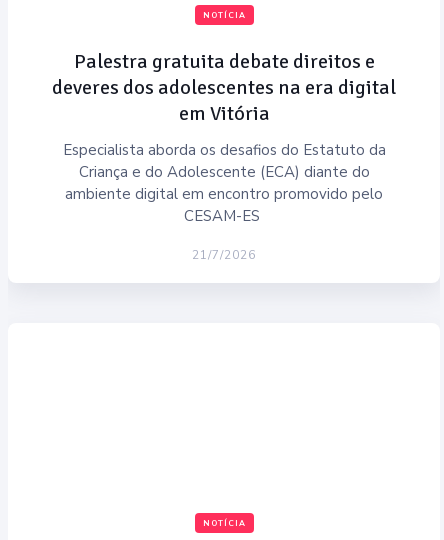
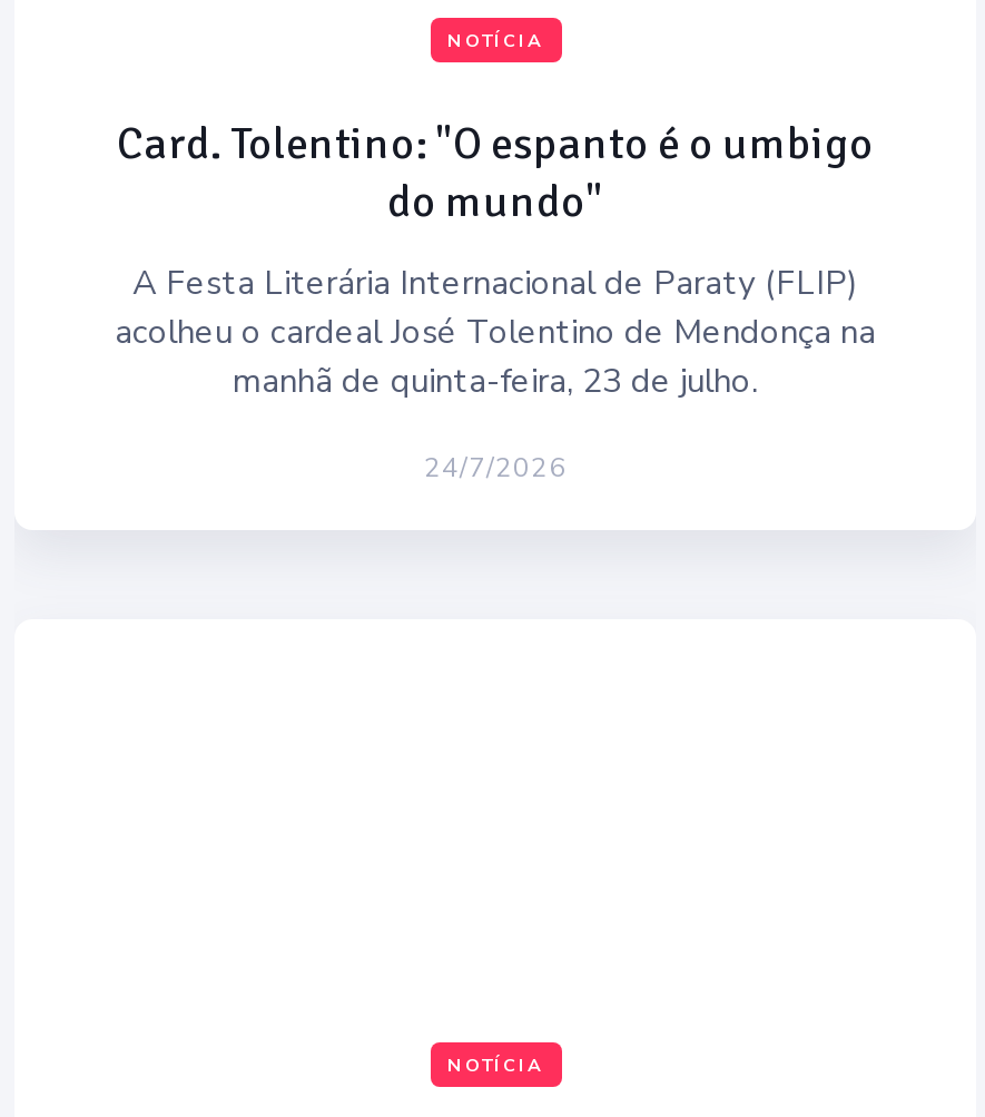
[52,49,396,126] Palestra gratuita debate direitos e | deveres dos adolescentes na era digital | em Vitória -> [117,115,874,229] Card. Tolentino: "O espanto é o umbigo | do mundo"
[62,140,385,226] Especialista aborda os desafios do Estatuto da | Criança e do Adolescente (ECA) diante do | ambiente digital em encontro promovido pelo | CESAM-ES -> [115,260,876,403] A Festa Literária Internacional de Paraty (FLIP) | acolheu o cardeal José Tolentino de Mendonça na | manhã de quinta-feira, 23 de julho.
[192,247,256,263] 21/7/2026 -> [424,449,567,485] 24/7/2026

